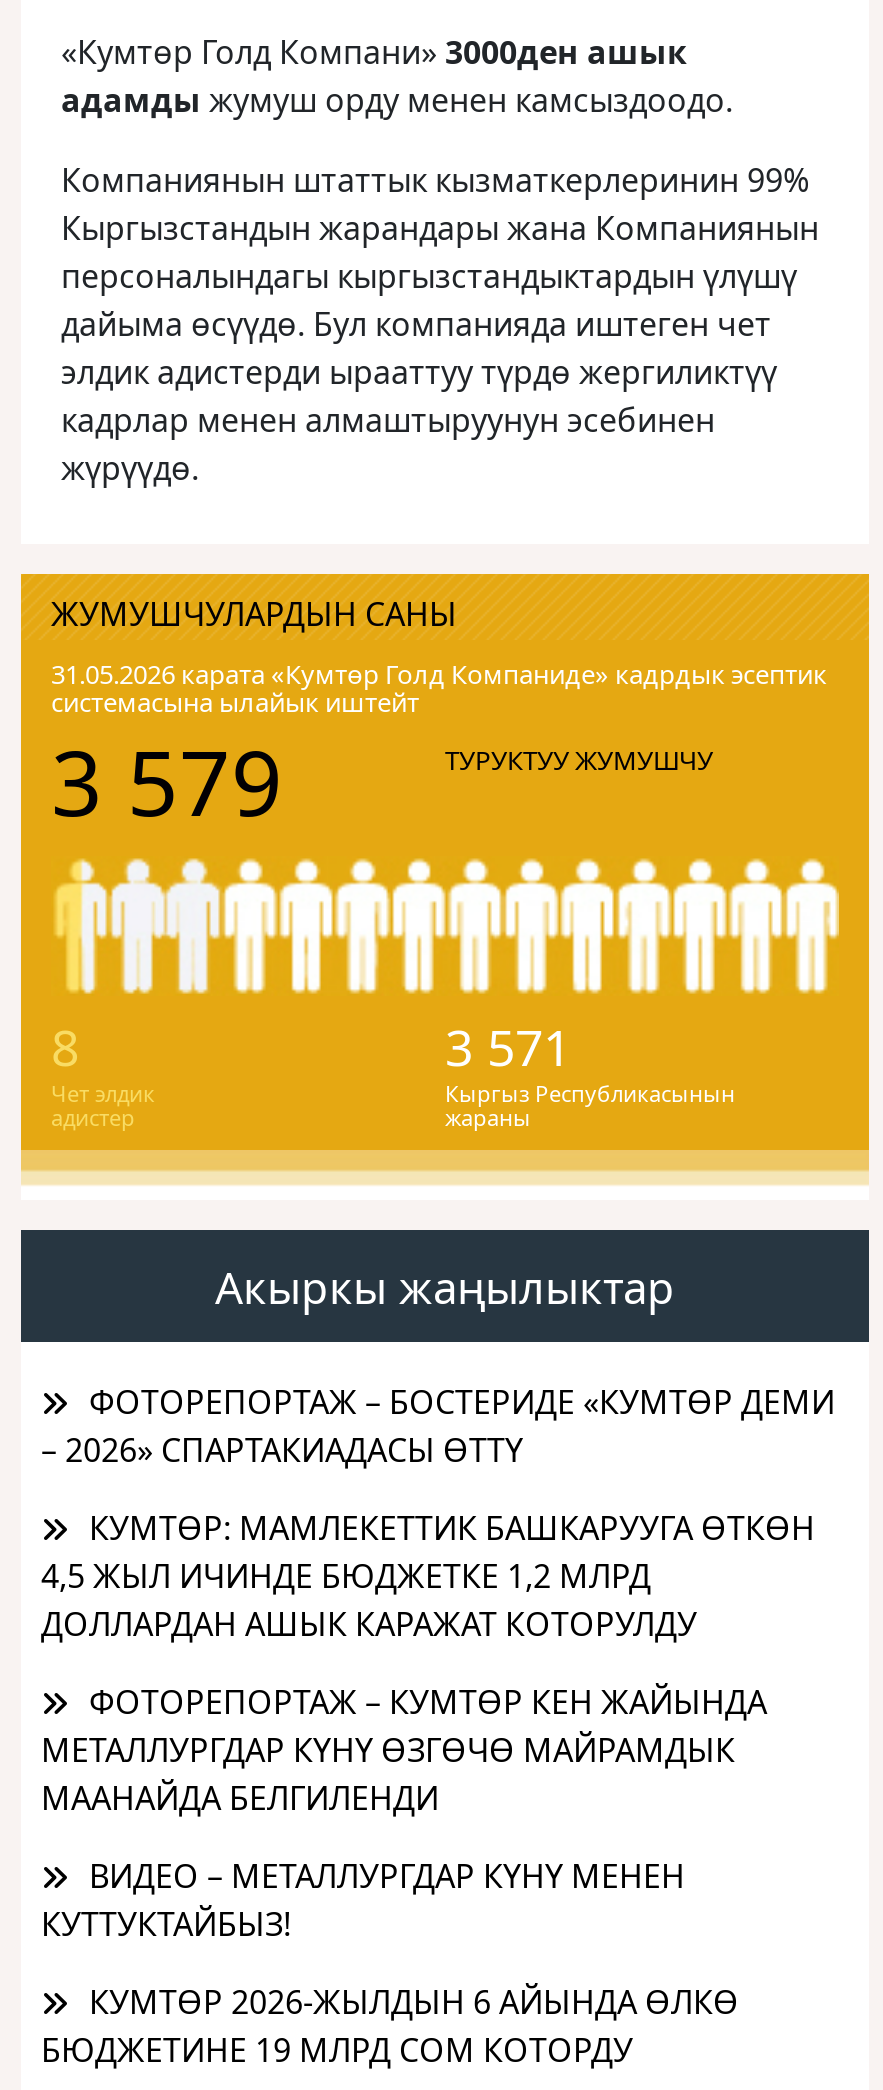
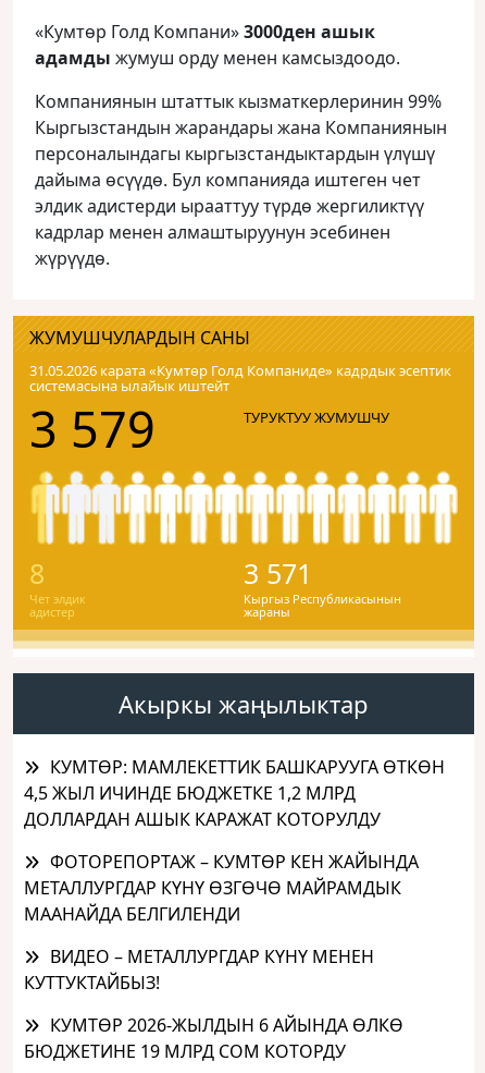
[41,1379,835,1471] ФОТОРЕПОРТАЖ – БОСТЕРИДЕ «КУМТӨР ДЕМИ | – 2026» СПАРТАКИАДАСЫ ӨТТҮ -> none

